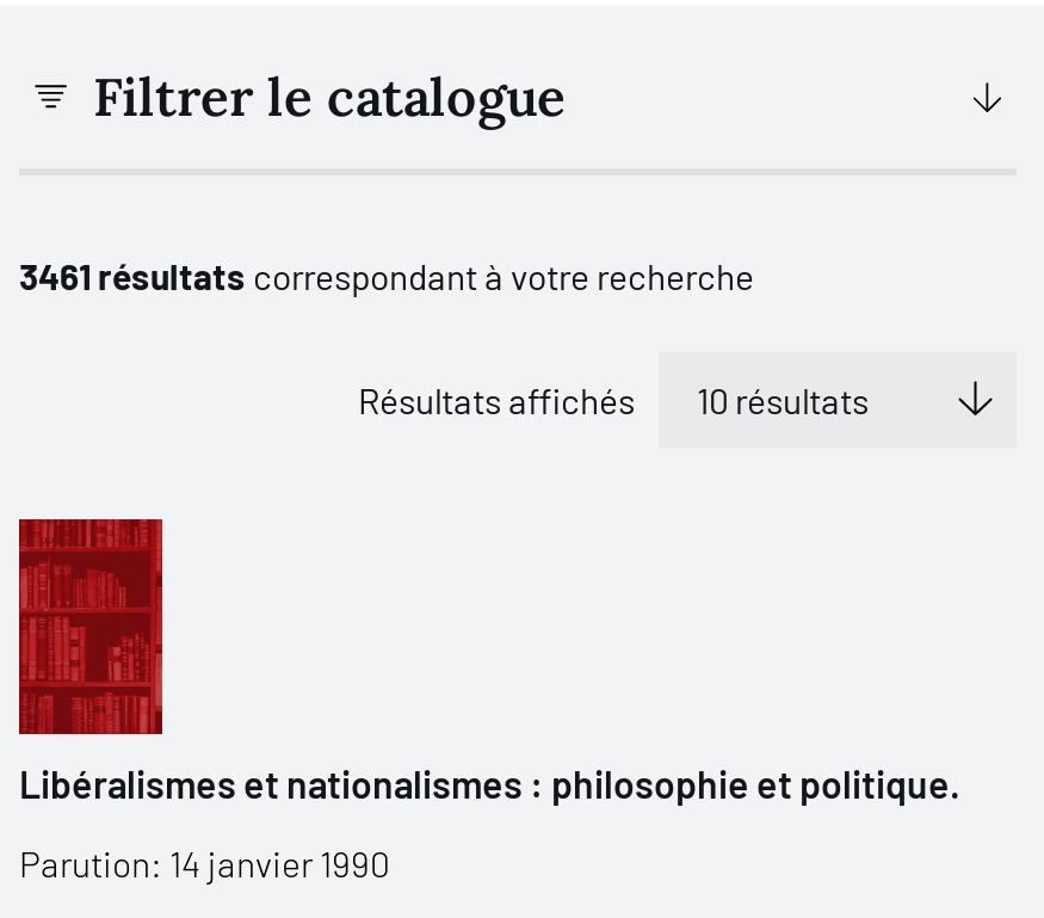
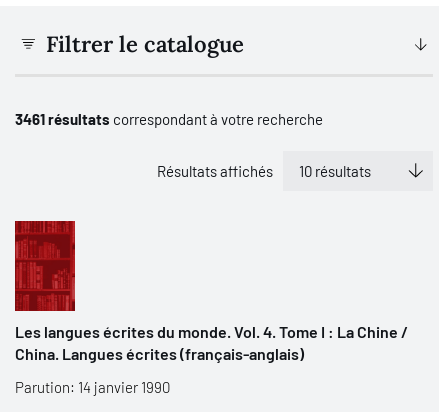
[19,760,959,806] Libéralismes et nationalismes : philosophie et politique. -> [15,322,408,363] Les langues écrites du monde. Vol. 4. Tome I : La Chine / | China. Langues écrites (français-anglais)

